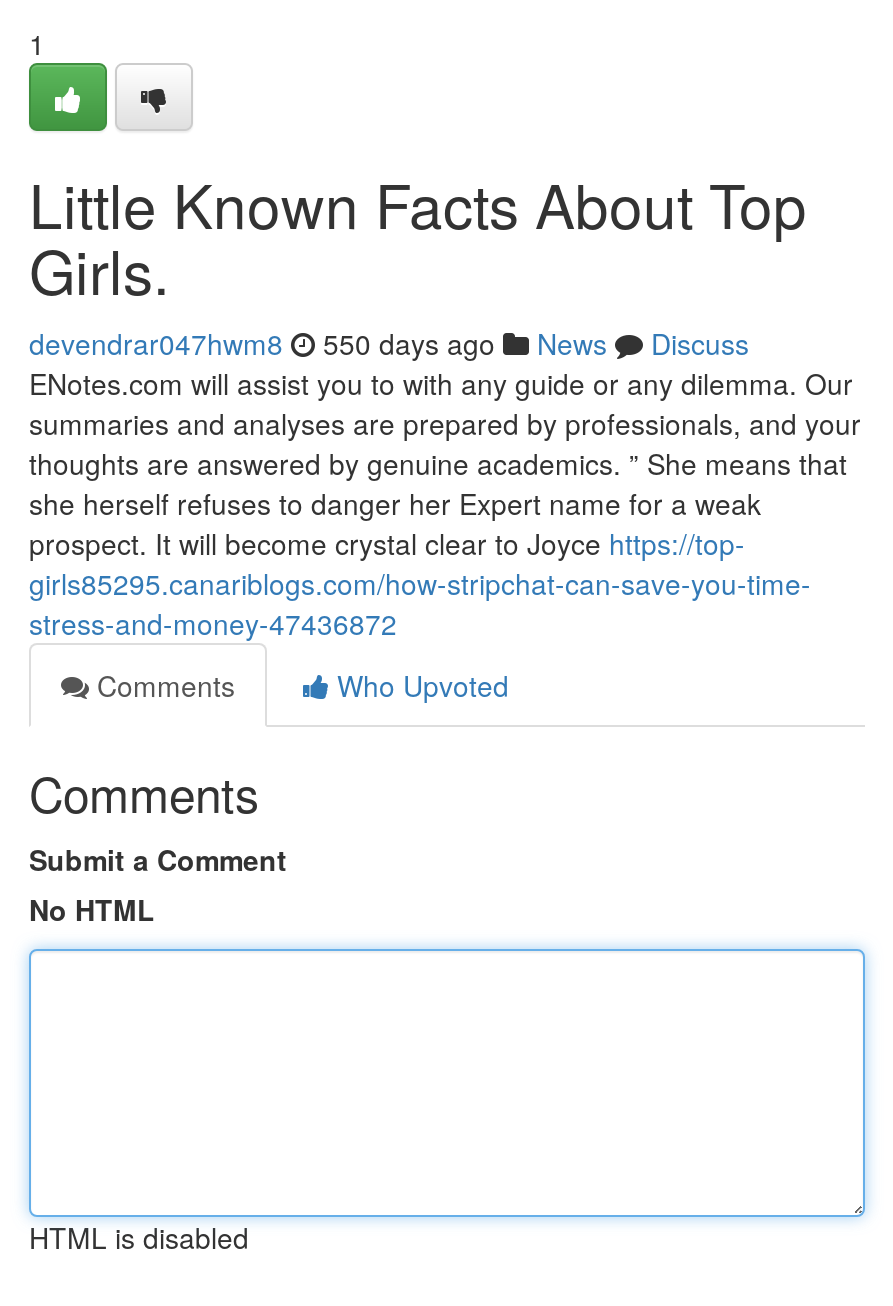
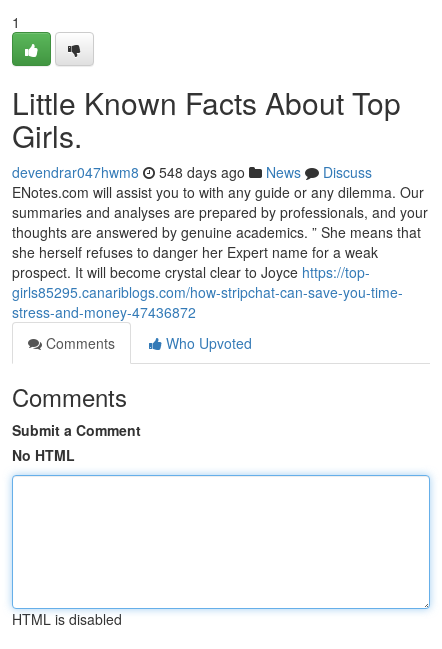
[29,323,749,363] devendrar047hwm8 550 days ago News Discuss -> [12,162,372,182] devendrar047hwm8 548 days ago News Discuss

